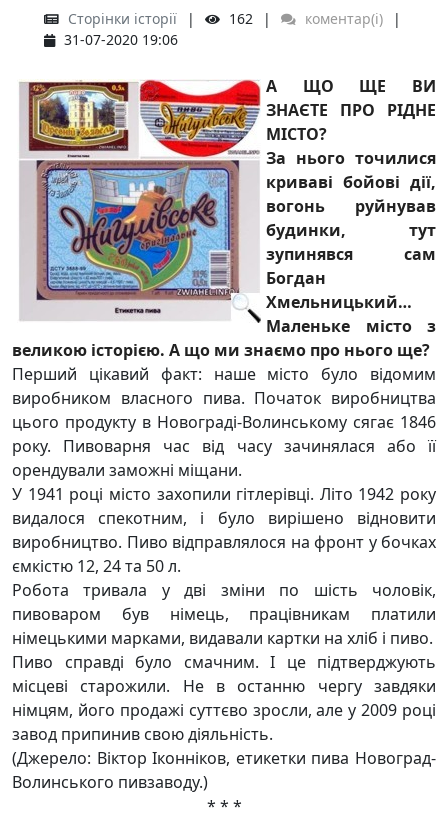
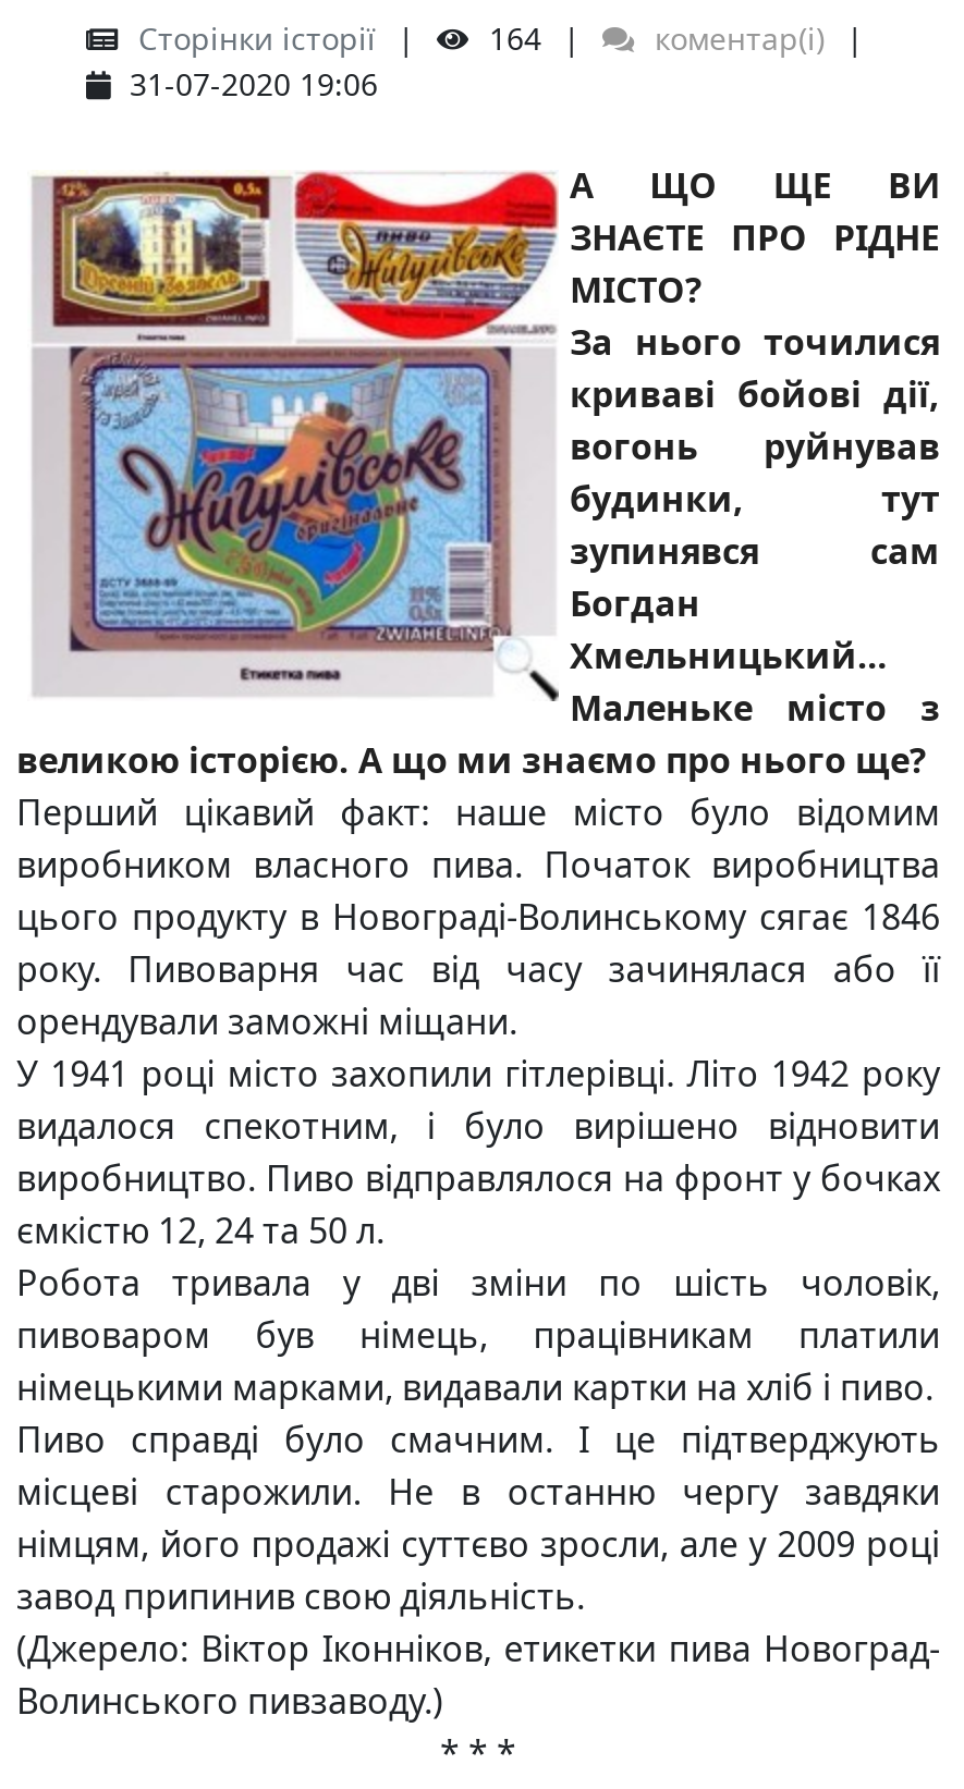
[225,9,253,28] 162 -> [480,18,541,59] 164

